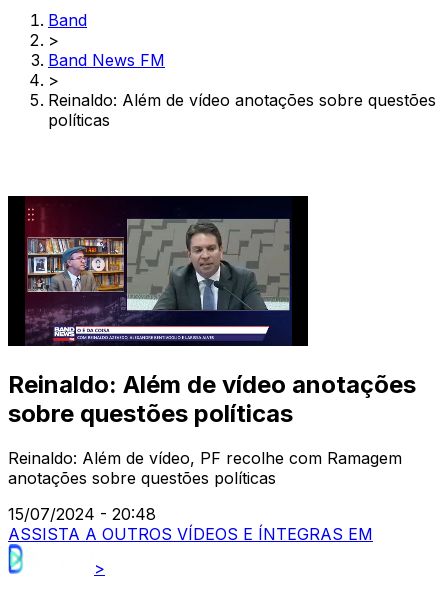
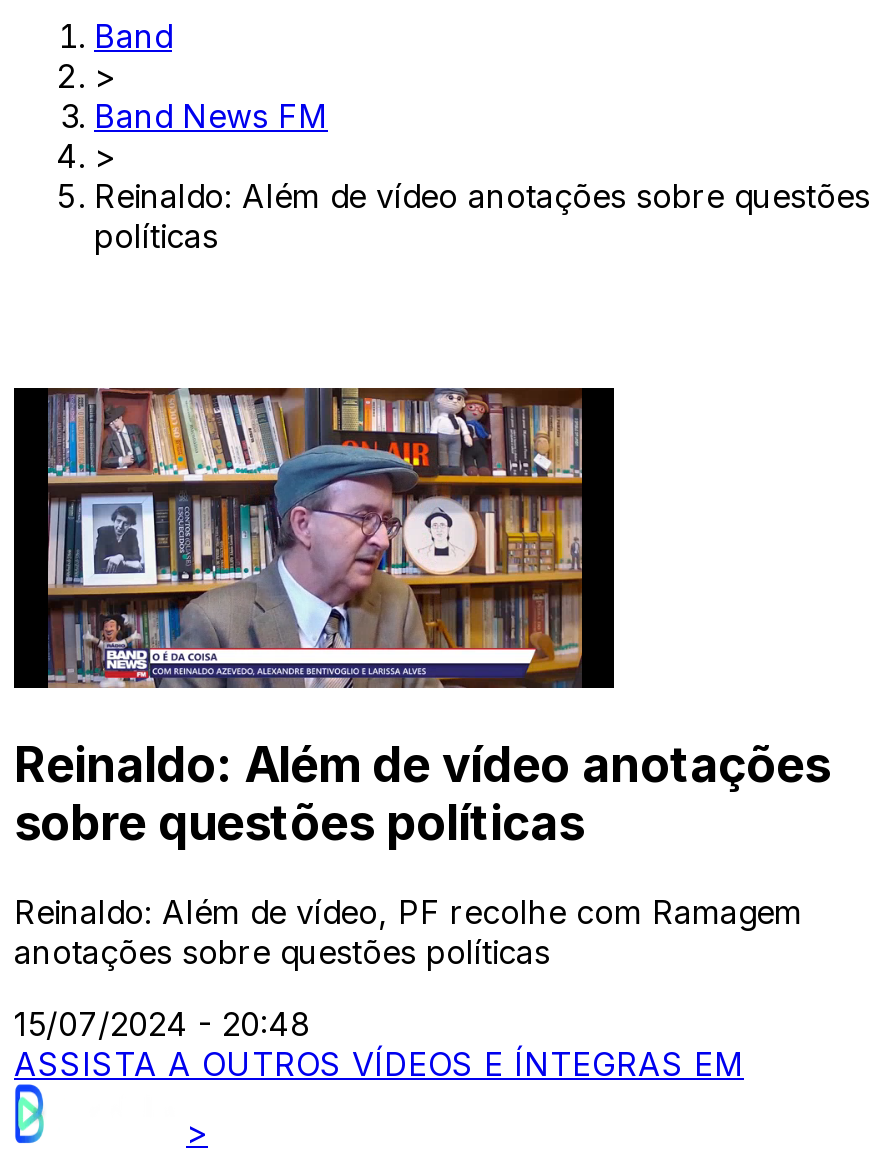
[25,195,292,347] [image] -> [46,386,584,690] [image]

